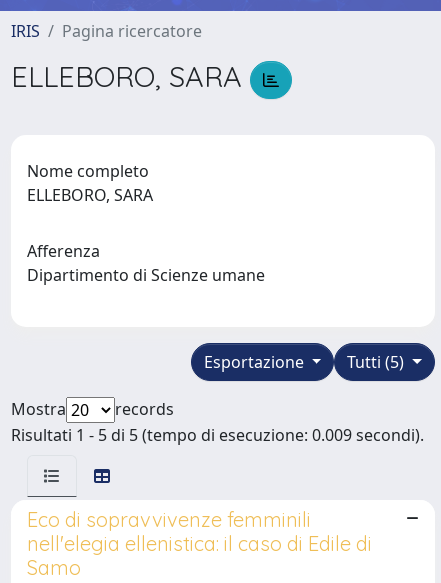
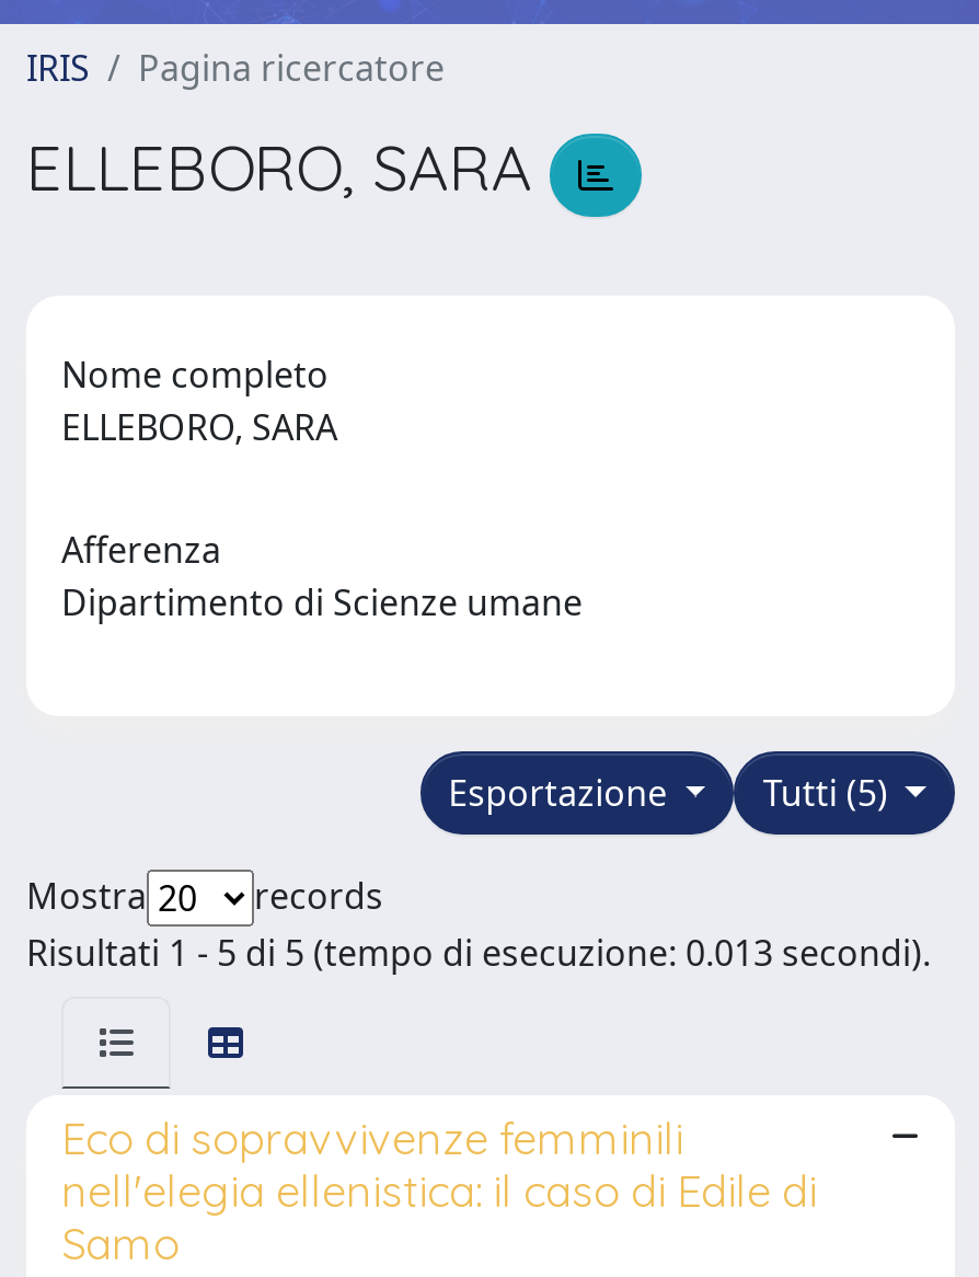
[11,424,424,446] Risultati 1 - 5 di 5 (tempo di esecuzione: 0.009 secondi). -> [26,928,931,976] Risultati 1 - 5 di 5 (tempo di esecuzione: 0.013 secondi).

